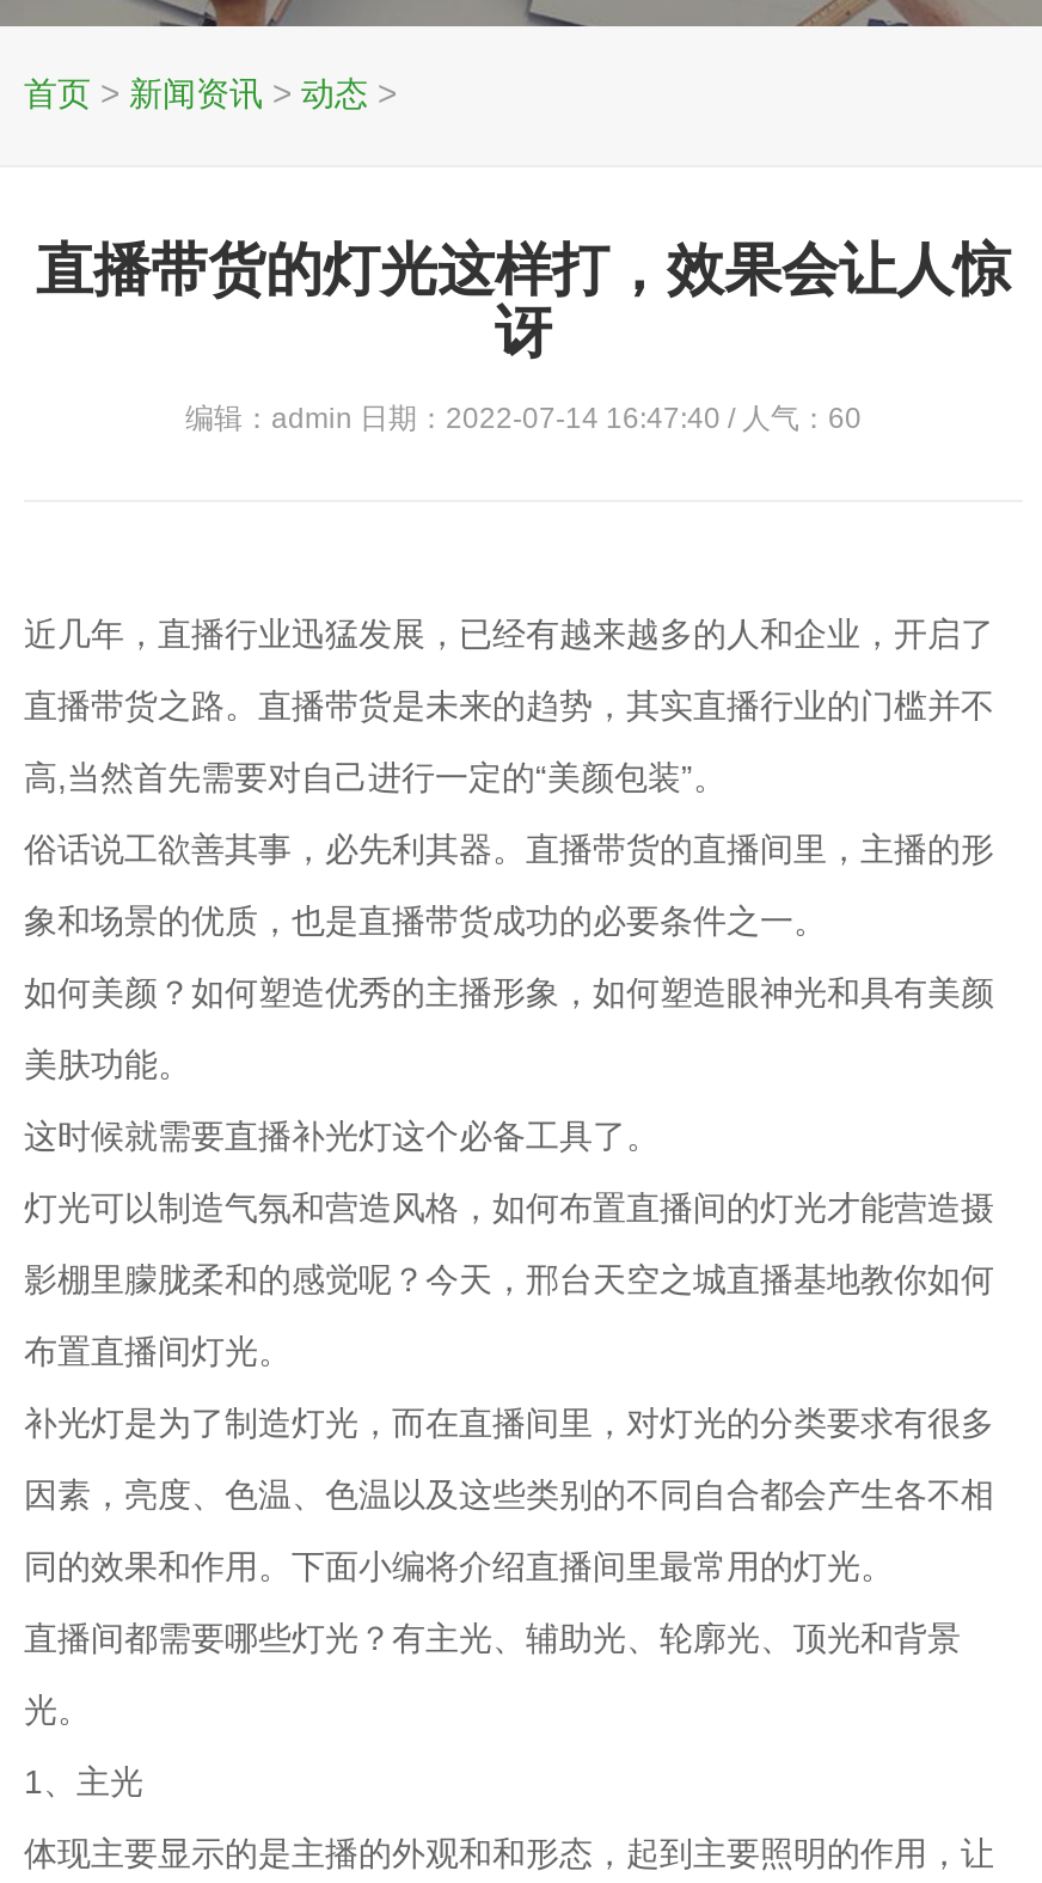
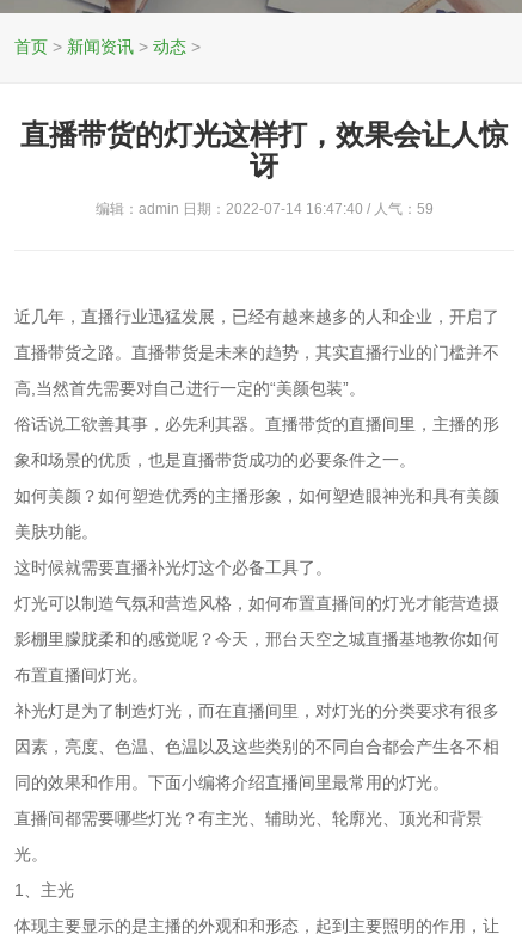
[185,402,862,435] 编辑：admin 日期：2022-07-14 16:47:40 / 人气：60 -> [95,201,433,217] 编辑：admin 日期：2022-07-14 16:47:40 / 人气：59

